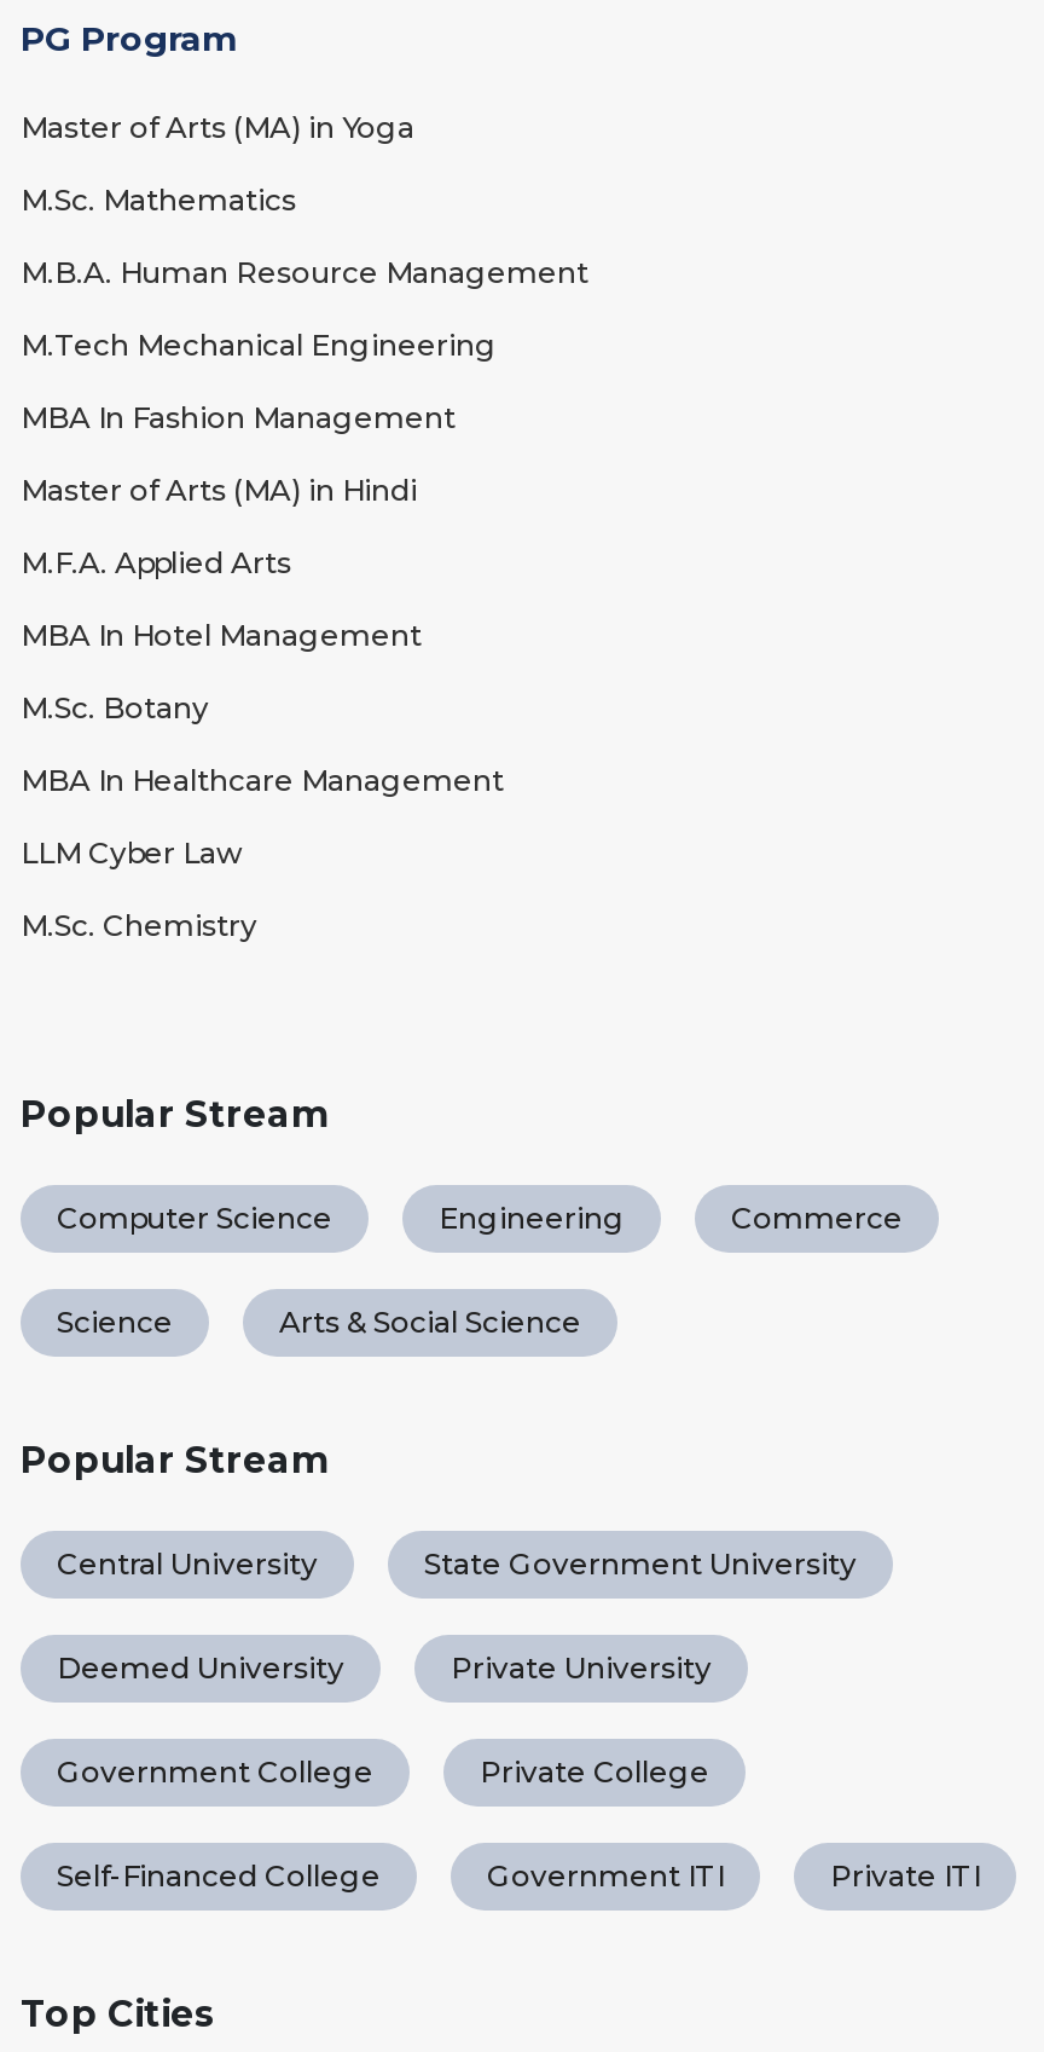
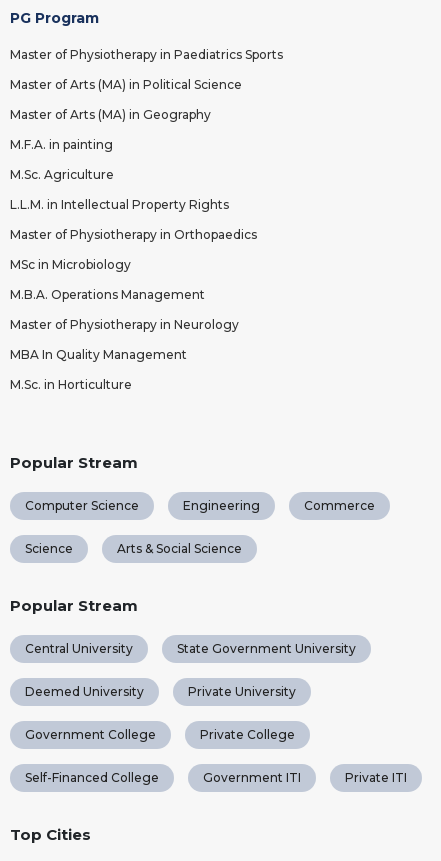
[21,109,414,145] Master of Arts (MA) in Yoga -> [10,47,283,62] Master of Physiotherapy in Paediatrics Sports
[21,181,296,218] M.Sc. Mathematics -> [10,77,242,92] Master of Arts (MA) in Political Science
[21,254,588,290] M.B.A. Human Resource Management -> [10,107,211,122] Master of Arts (MA) in Geography
[21,326,497,363] M.Tech Mechanical Engineering -> [10,137,113,152] M.F.A. in painting
[21,399,456,435] MBA In Fashion Management -> [10,167,114,182] M.Sc. Agriculture
[21,472,417,508] Master of Arts (MA) in Hindi -> [10,197,229,212] L.L.M. in Intellectual Property Rights
[21,544,291,580] M.F.A. Applied Arts -> [10,227,257,242] Master of Physiotherapy in Orthopaedics
[21,617,422,653] MBA In Hotel Management -> [10,257,131,272] MSc in Microbiology
[21,689,209,726] M.Sc. Botany -> [10,287,205,302] M.B.A. Operations Management
[21,762,504,798] MBA In Healthcare Management -> [10,317,239,332] Master of Physiotherapy in Neurology
[21,834,243,871] LLM Cyber Law -> [10,347,187,362] MBA In Quality Management
[21,907,257,943] M.Sc. Chemistry -> [10,377,132,392] M.Sc. in Horticulture

